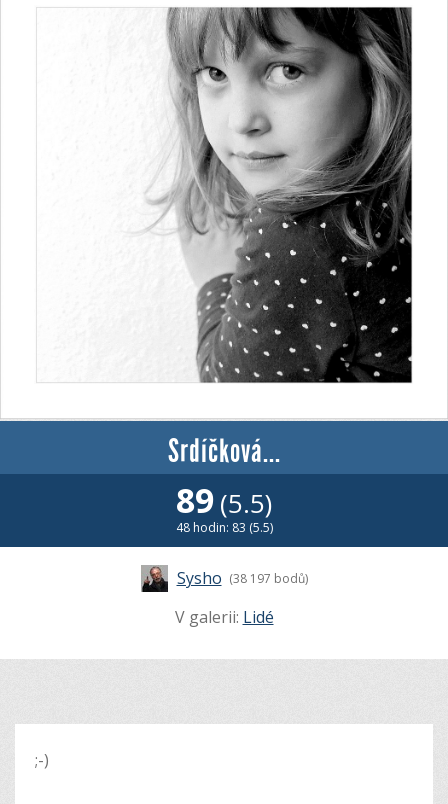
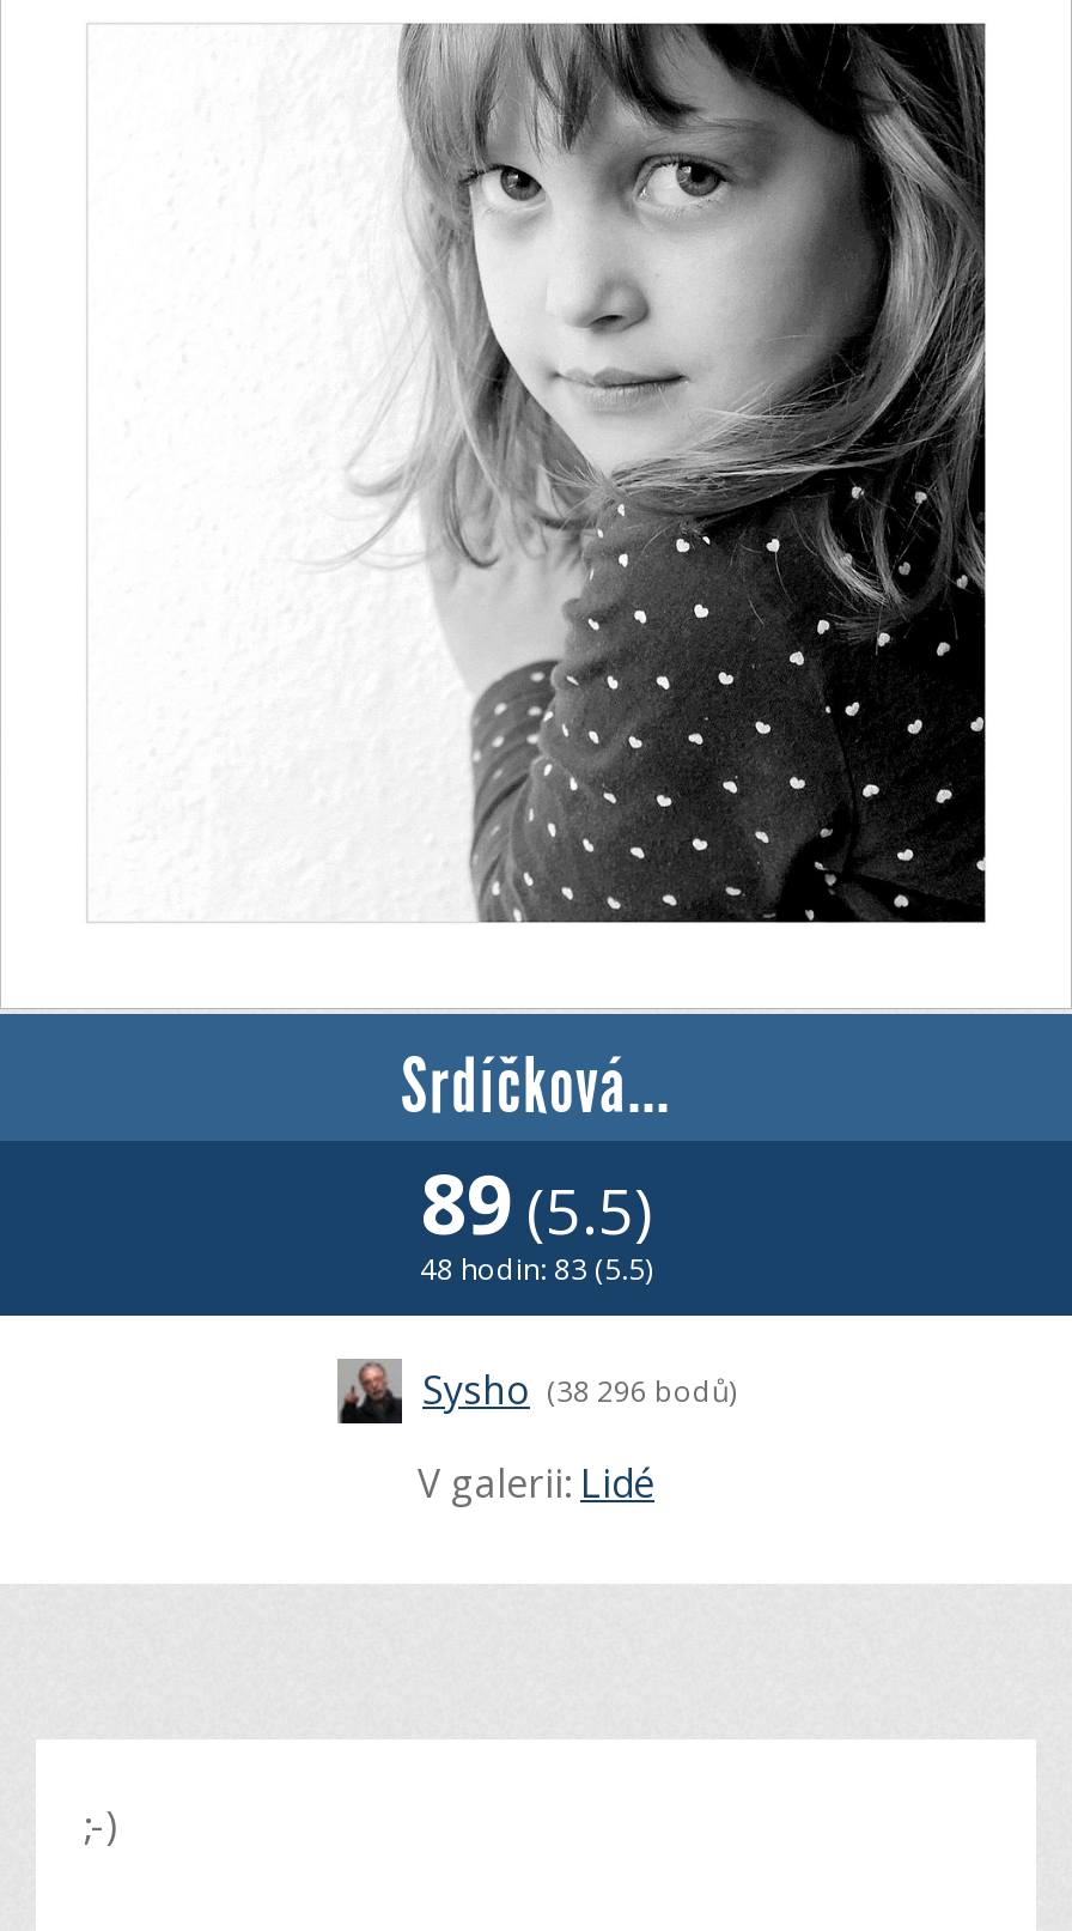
[176,567,307,589] Sysho (38 197 bodů) -> [422,1365,736,1417] Sysho (38 296 bodů)

